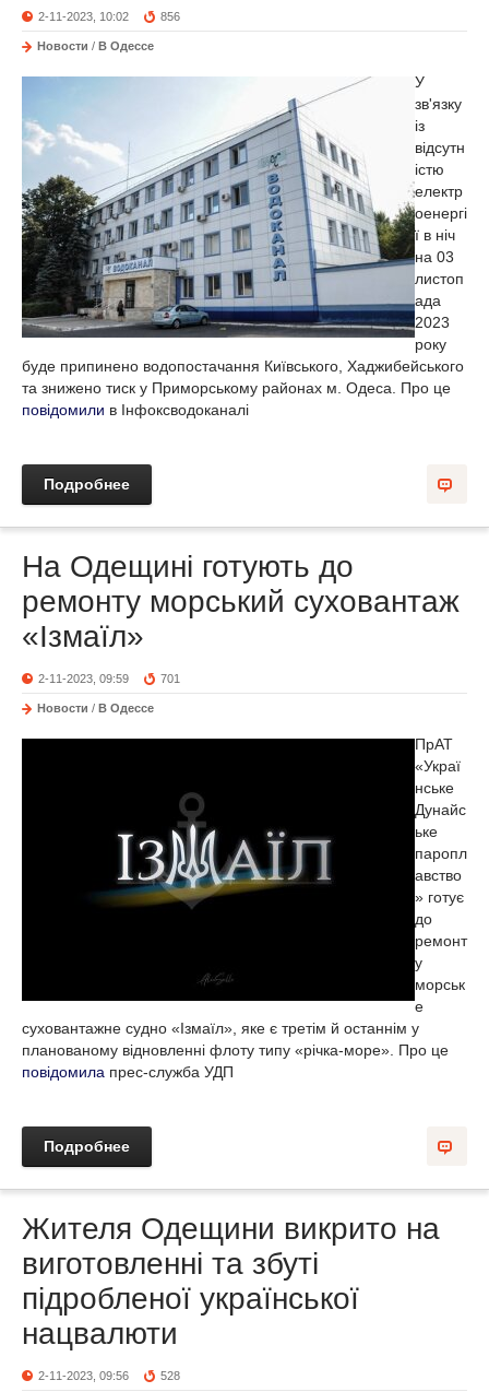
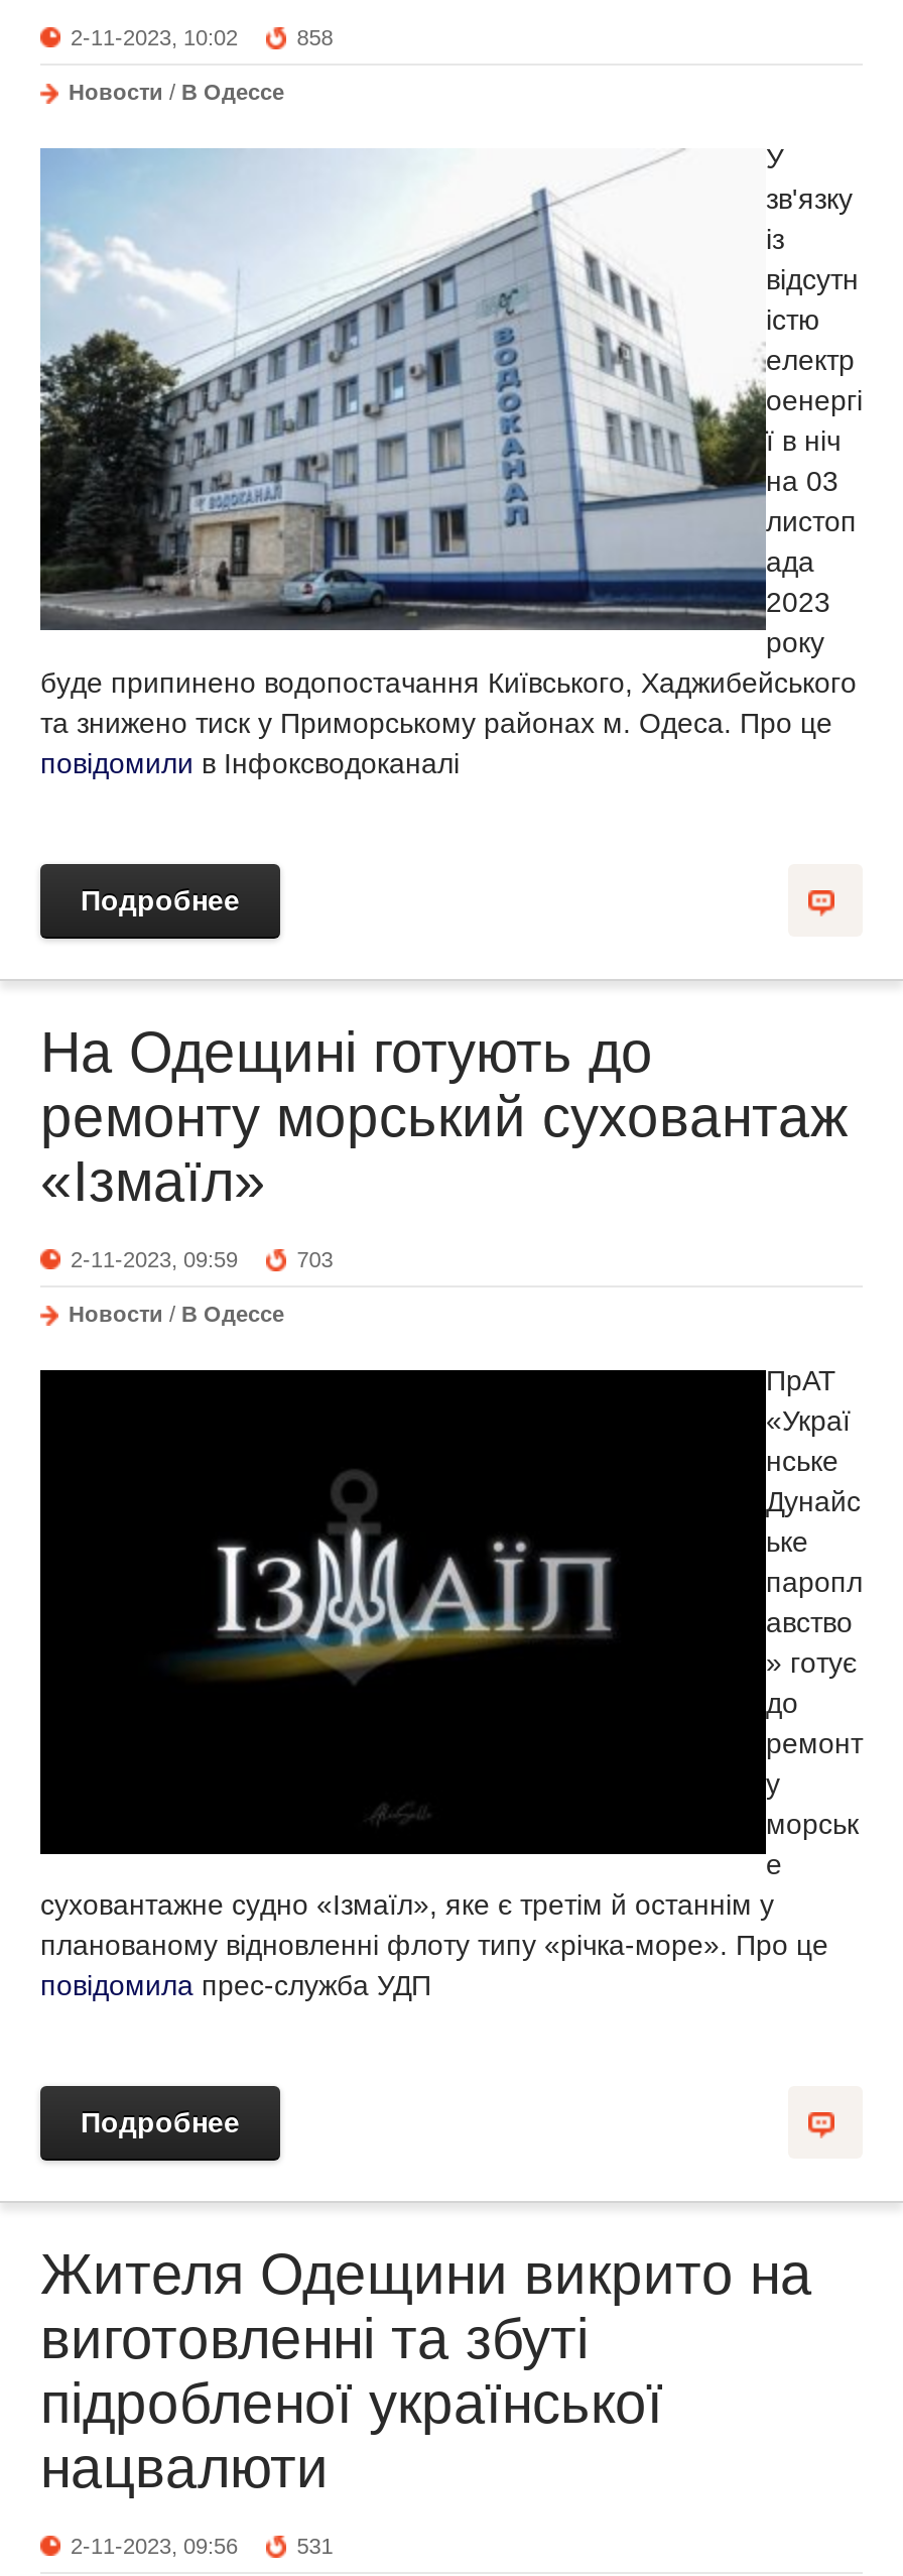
[161,10,180,23] 856 -> [297,25,333,49] 858
[161,672,180,685] 701 -> [297,1247,333,1271] 703
[161,1369,180,1382] 528 -> [297,2534,333,2558] 531

